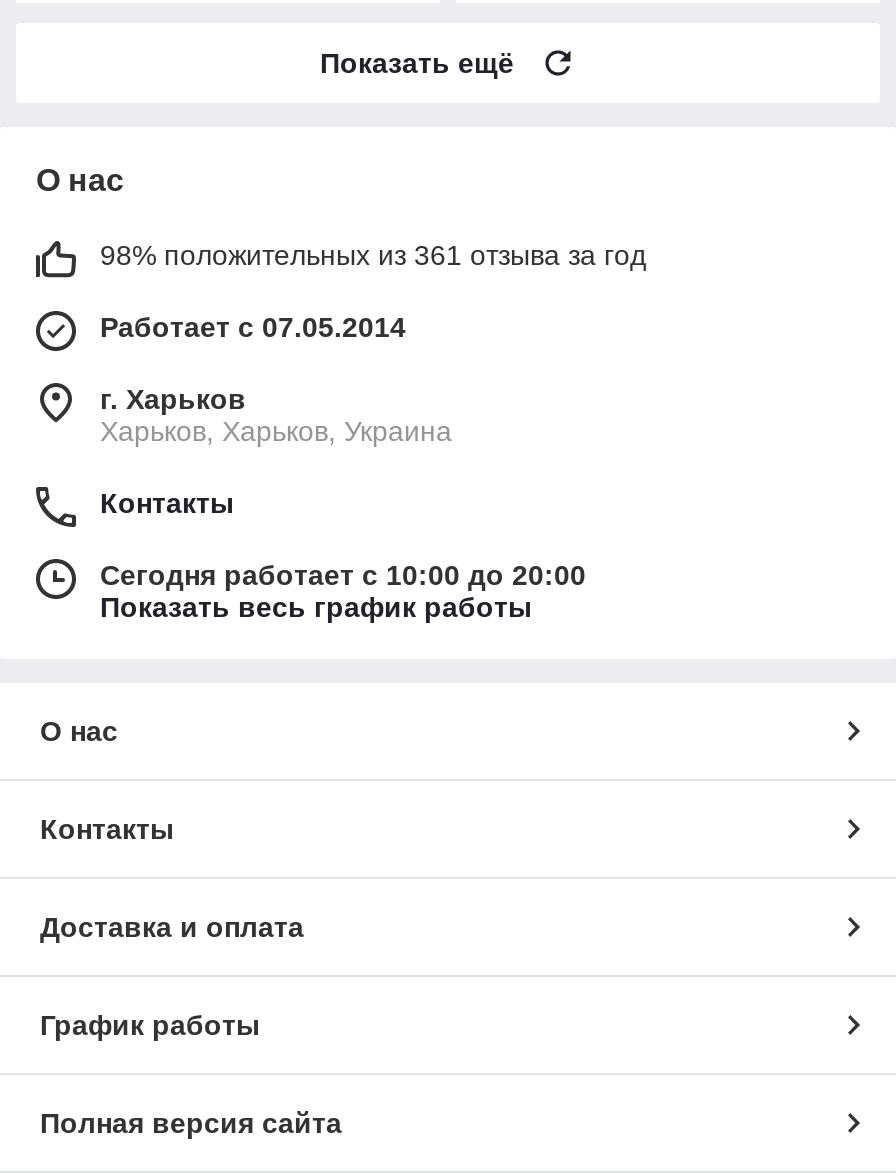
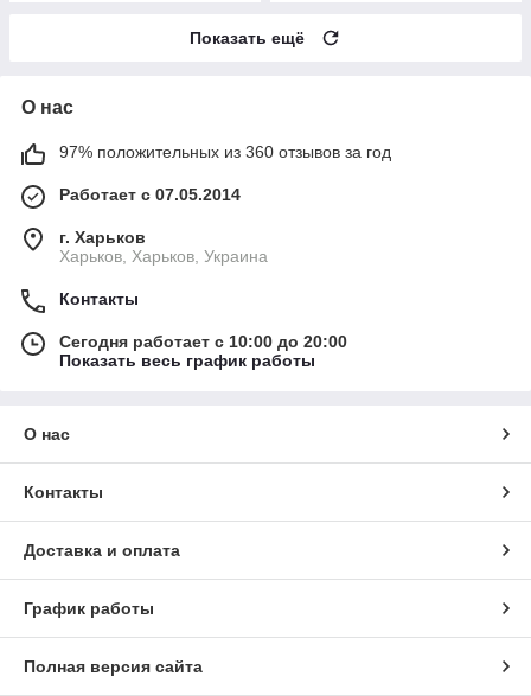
[100,239,646,271] 98% положительных из 361 отзыва за год -> [59,142,391,161] 97% положительных из 360 отзывов за год

